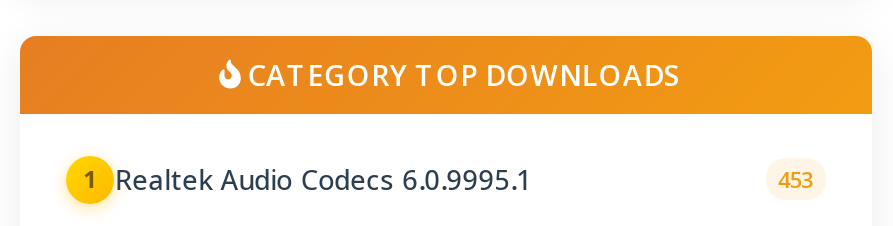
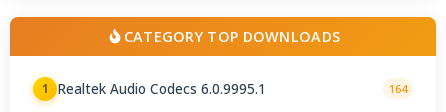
[778,164,814,194] 453 -> [389,81,407,96] 164

